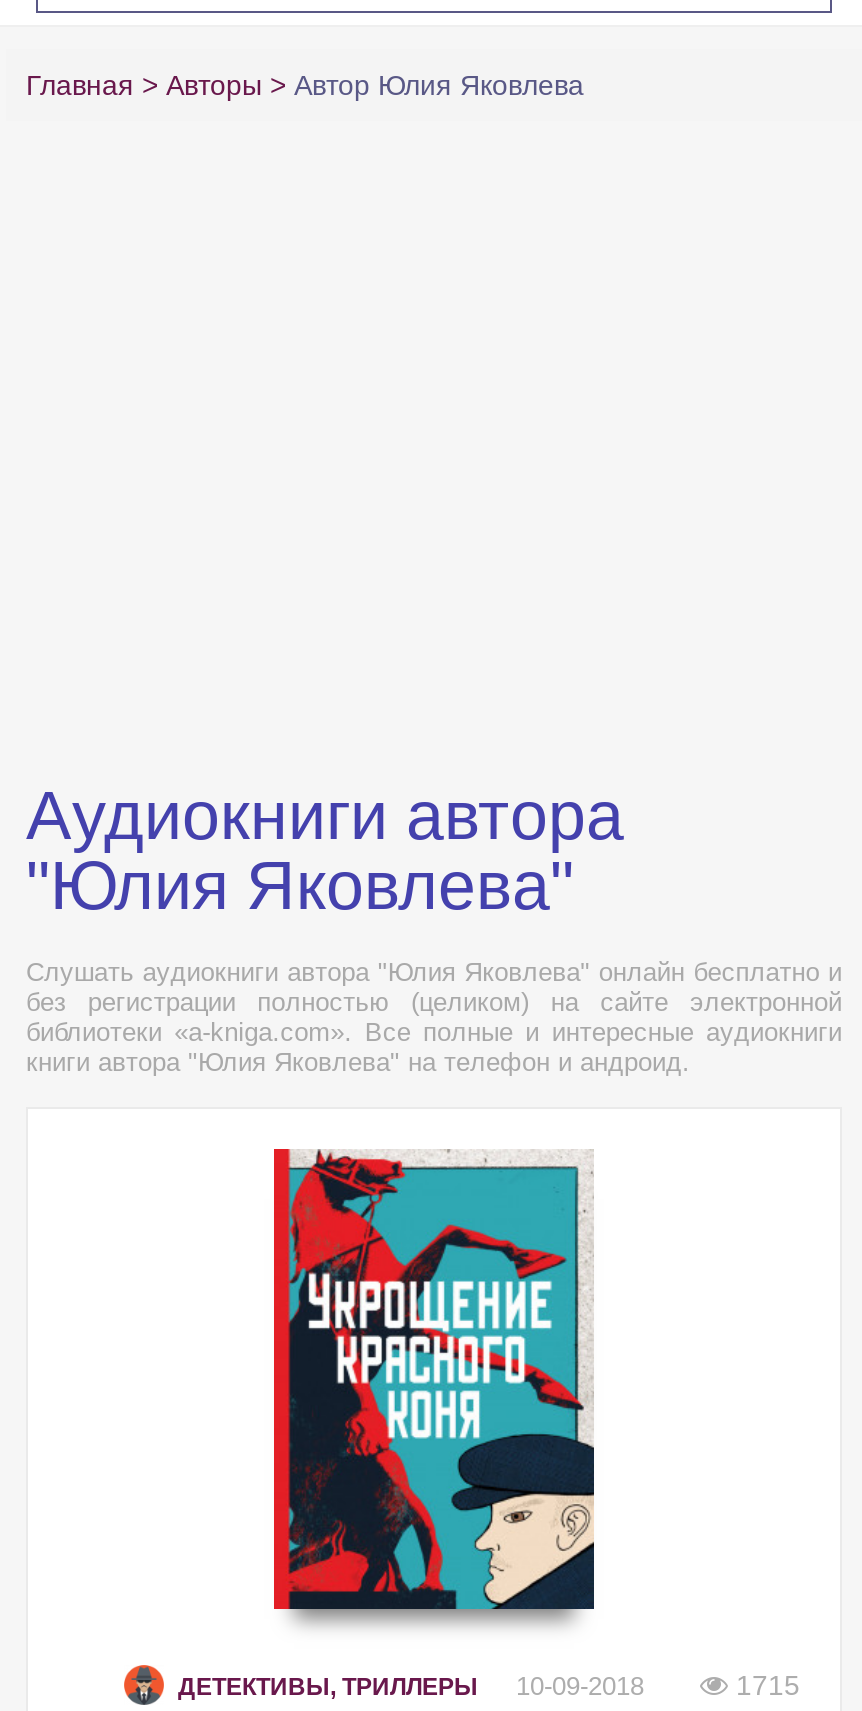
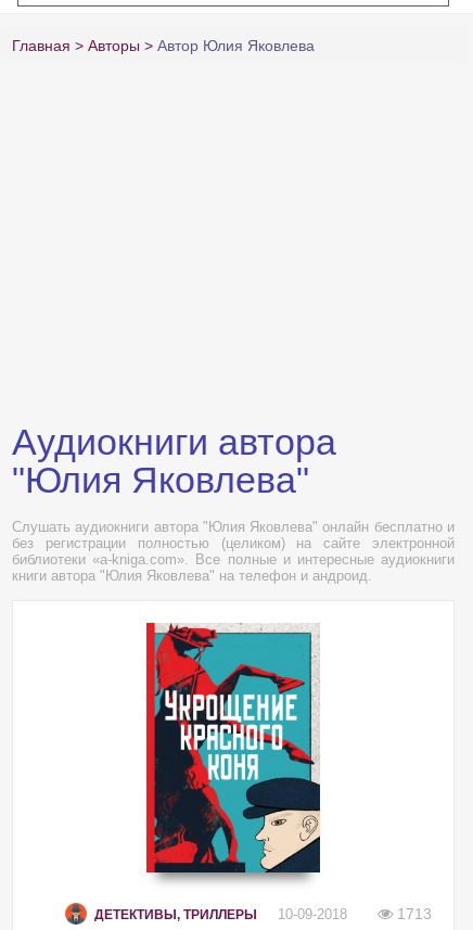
[728,1669,800,1701] 1715 -> [393,905,432,922] 1713

